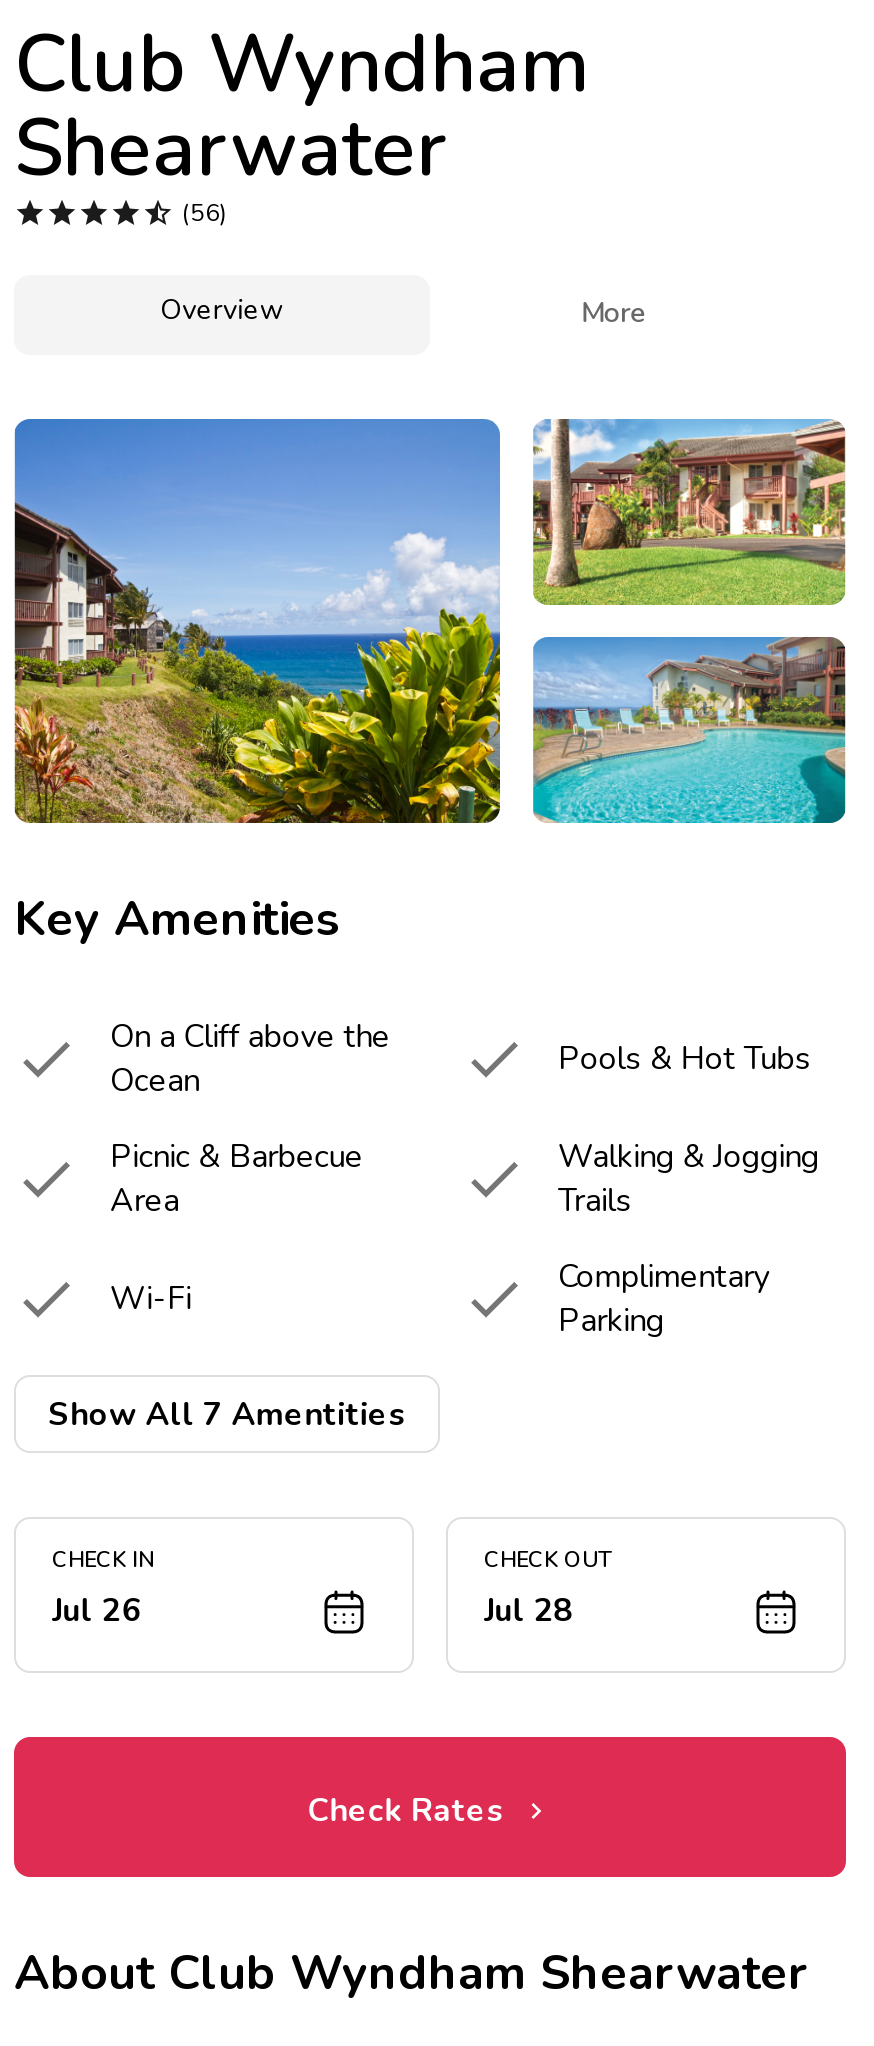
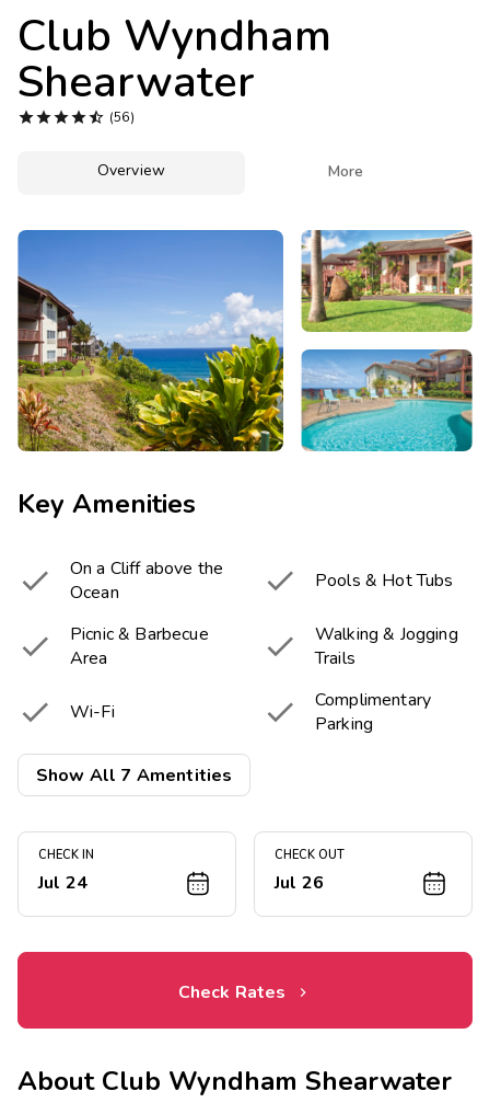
[52,1590,142,1634] Jul 26 -> [38,871,88,895] Jul 24
[484,1590,574,1634] Jul 28 -> [275,871,324,895] Jul 26

